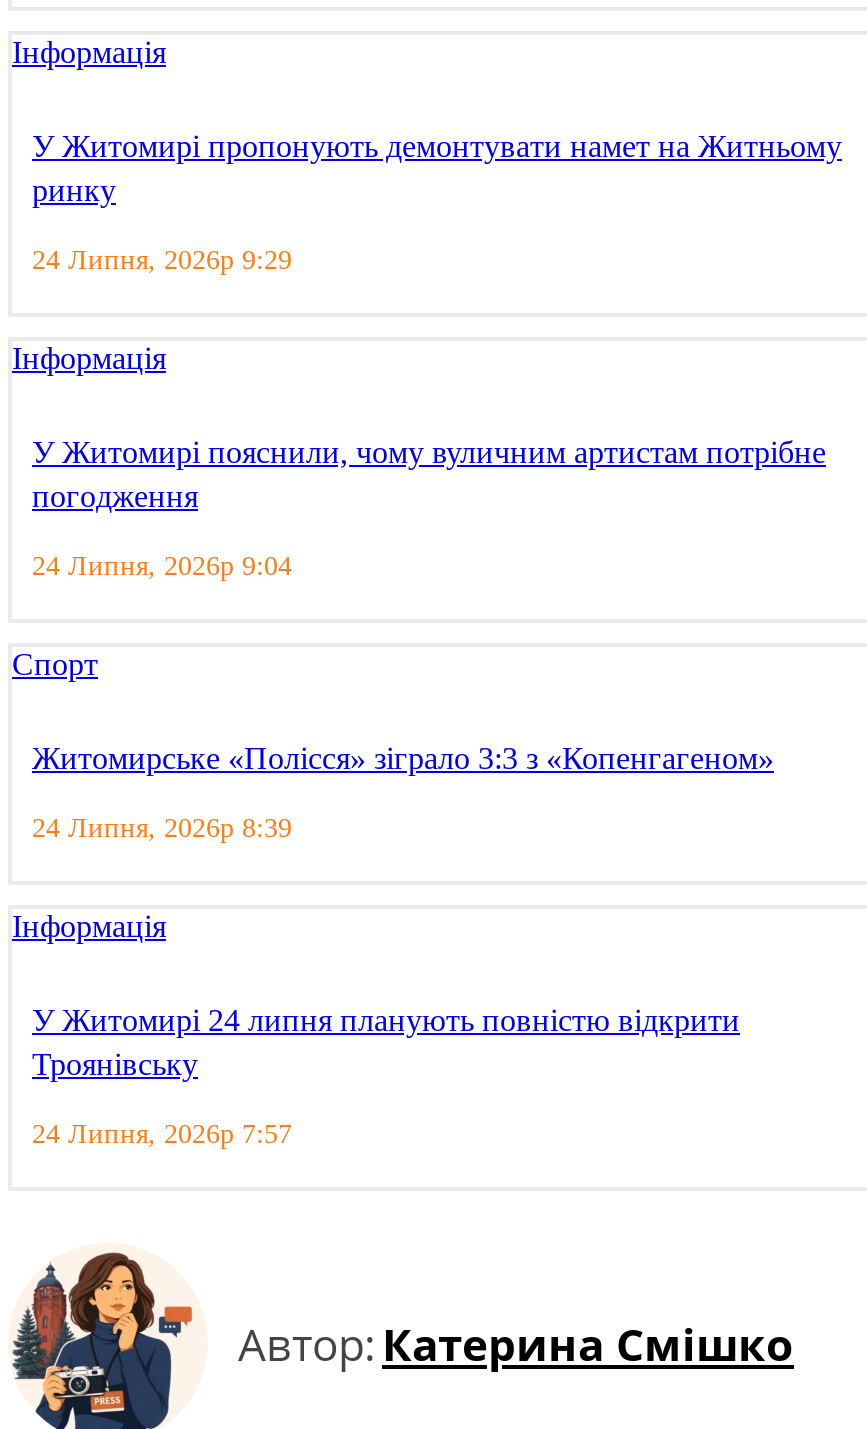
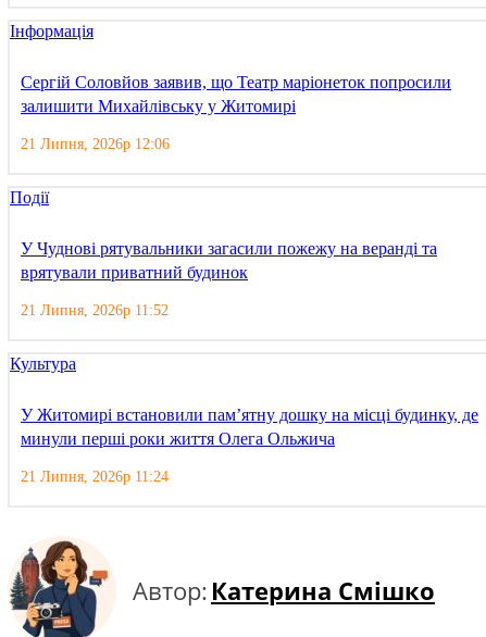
[12,128,842,1148] У Житомирі пропонують демонтувати намет на Житньому | ринку | 24 Липня, 2026р 9:29 | Інформація | У Житомирі пояснили, чому вуличним артистам потрібне | погодження | 24 Липня, 2026р 9:04 | Спорт | Житомирське «Полісся» зіграло 3:3 з «Копенгагеном» | 24 Липня, 2026р 8:39 | Інформація | У Житомирі 24 липня планують повністю відкрити | Троянівську | 24 Липня, 2026р 7:57 -> [10,73,478,484] Сергій Соловйов заявив, що Театр маріонеток попросили | залишити Михайлівську у Житомирі | 21 Липня, 2026р 12:06 | Події | У Чуднові рятувальники загасили пожежу на веранді та | врятували приватний будинок | 21 Липня, 2026р 11:52 | Культура | У Житомирі встановили пам’ятну дошку на місці будинку, де | минули перші роки життя Олега Ольжича | 21 Липня, 2026р 11:24

